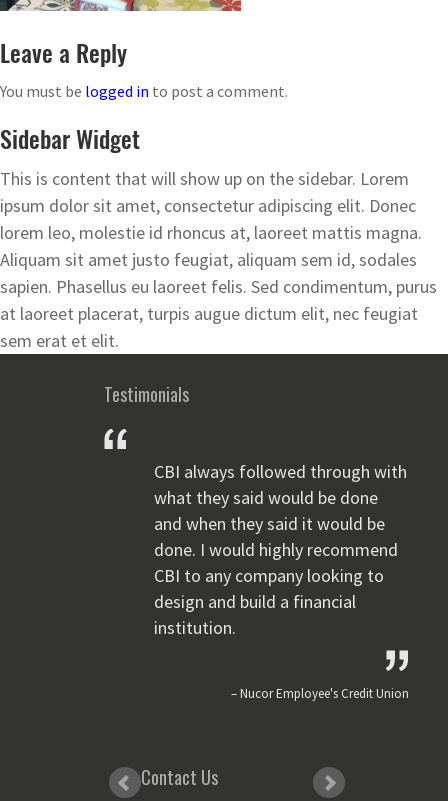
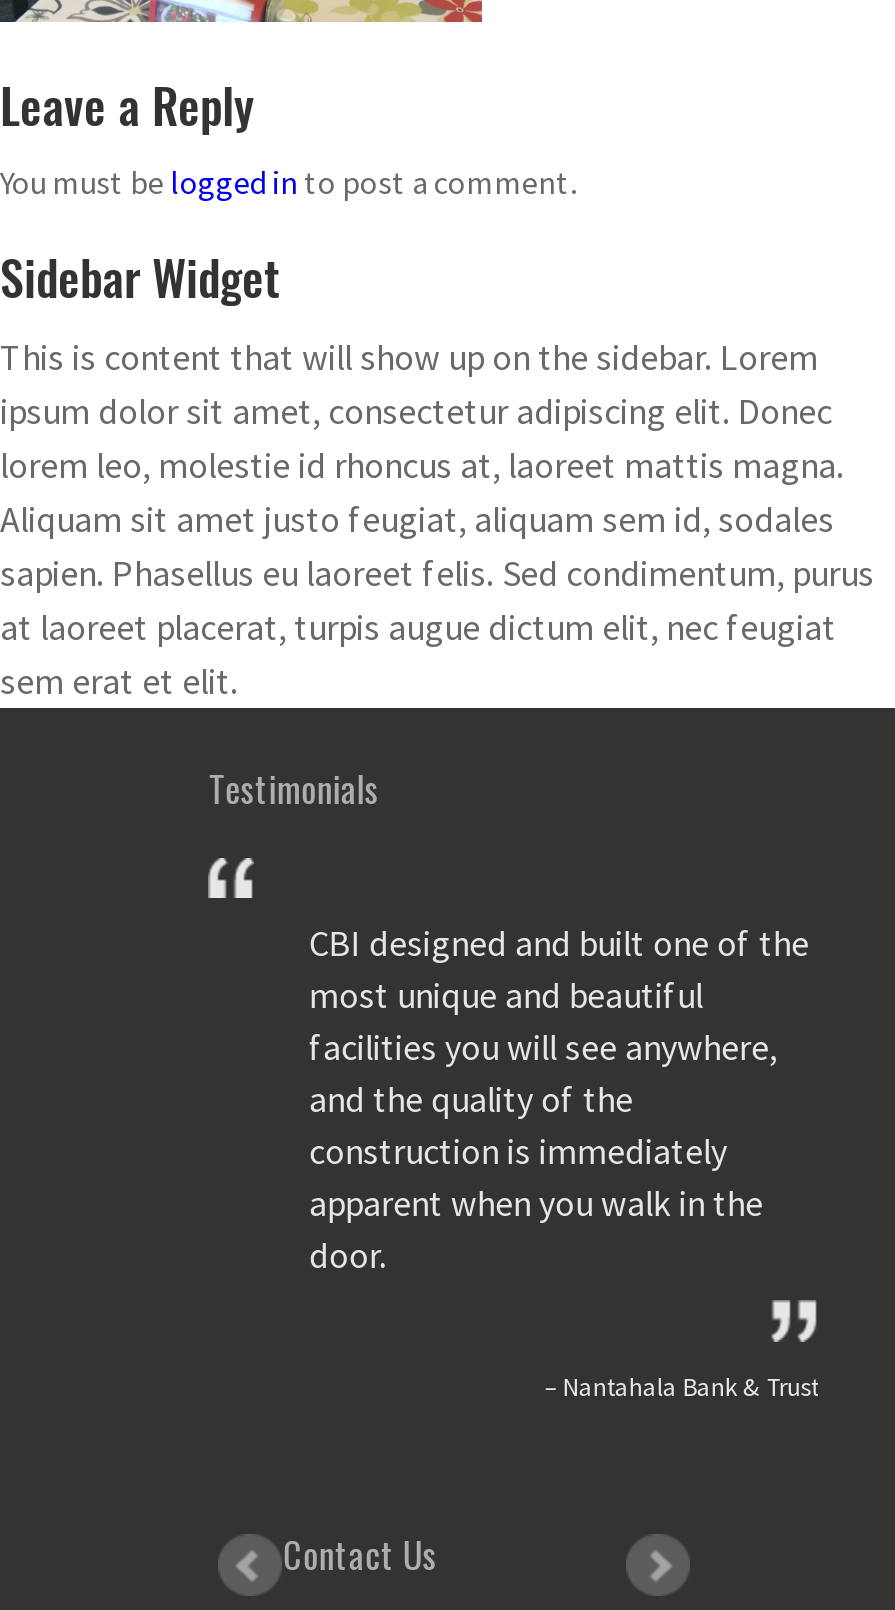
[154,460,407,639] CBI always followed through with | what they said would be done | and when they said it would be | done. I would highly recommend | CBI to any company looking to | design and build a financial | institution. -> [309,920,809,1278] CBI designed and built one of the | most unique and beautiful | facilities you will see anywhere, | and the quality of the | construction is immediately | apparent when you walk in the | door.
[240,685,409,702] Nucor Employee's Credit Union -> [563,1370,819,1404] Nantahala Bank & Trust

